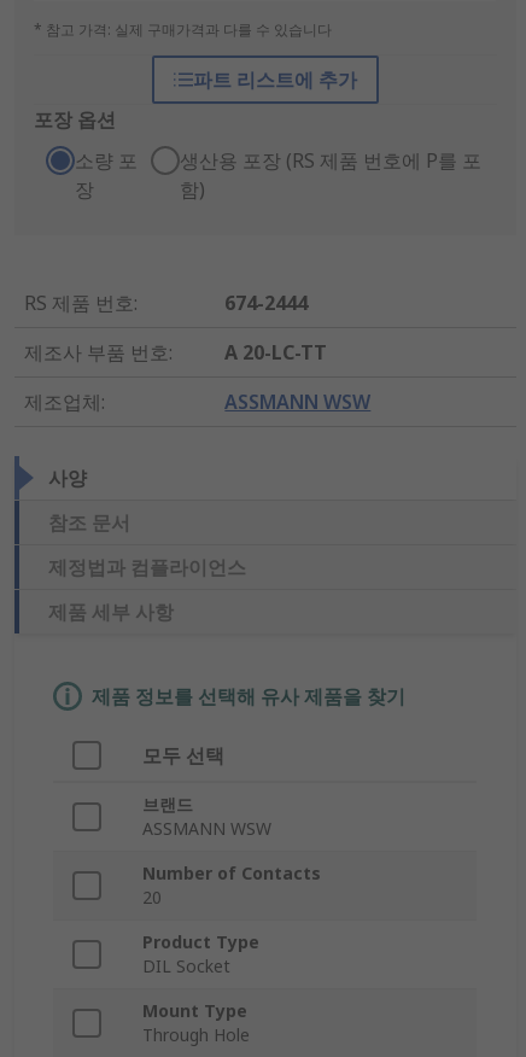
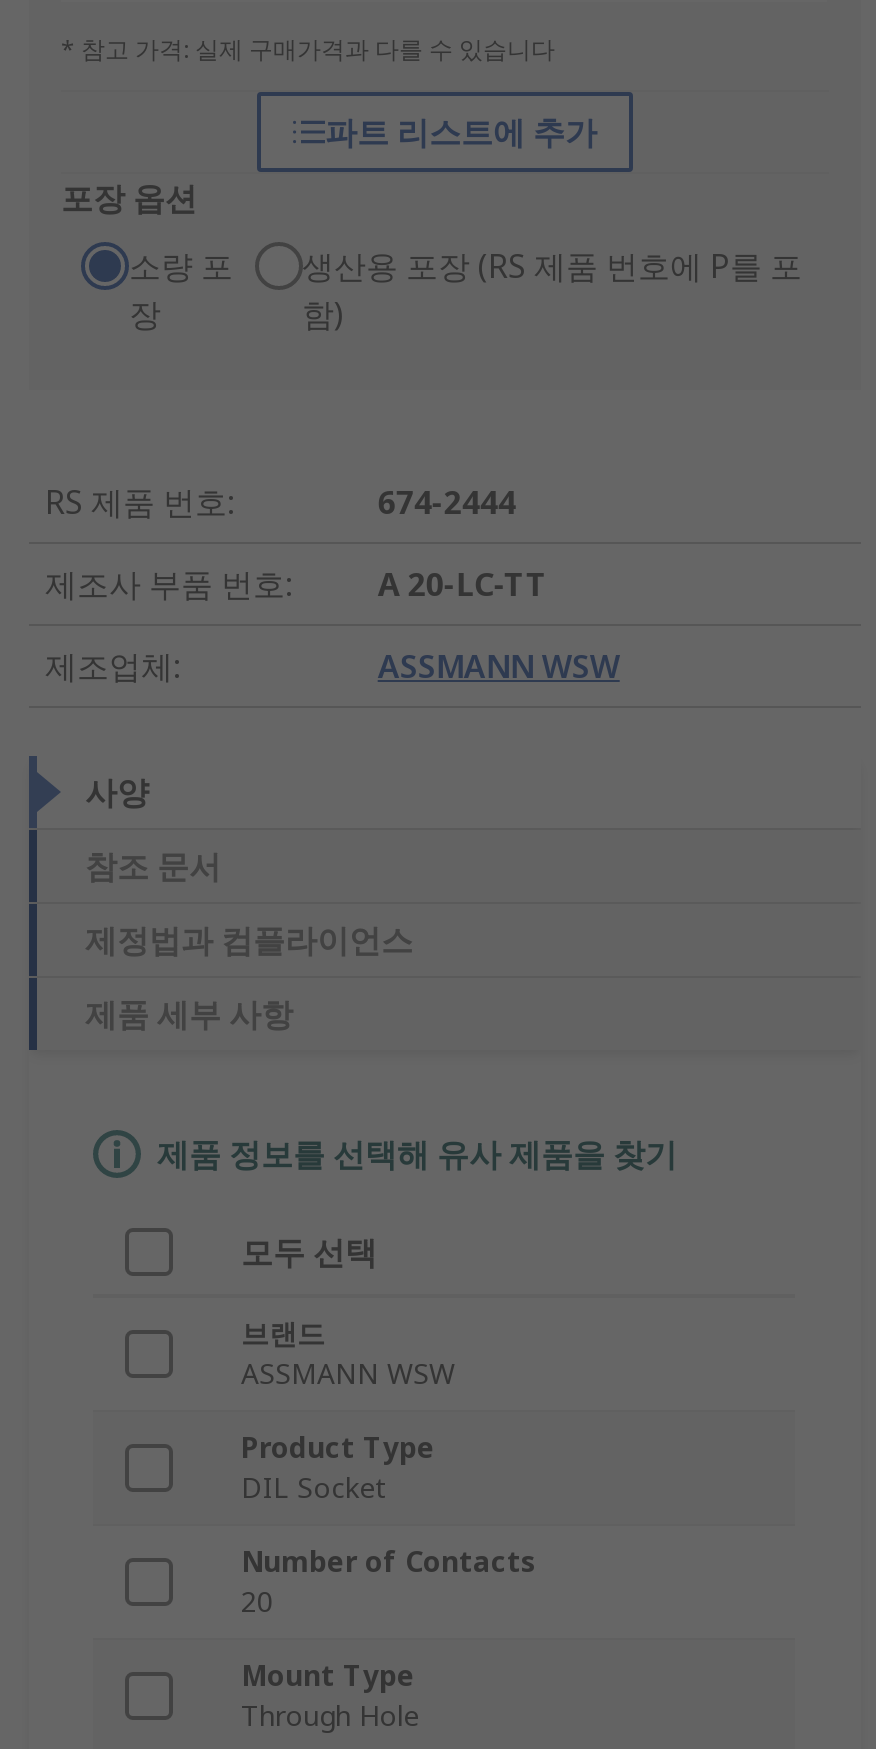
moved [142,862,321,909] -> [241,1543,537,1621]: Number of Contacts | 20
moved [142,931,259,978] -> [241,1429,435,1507]: Product Type | DIL Socket

